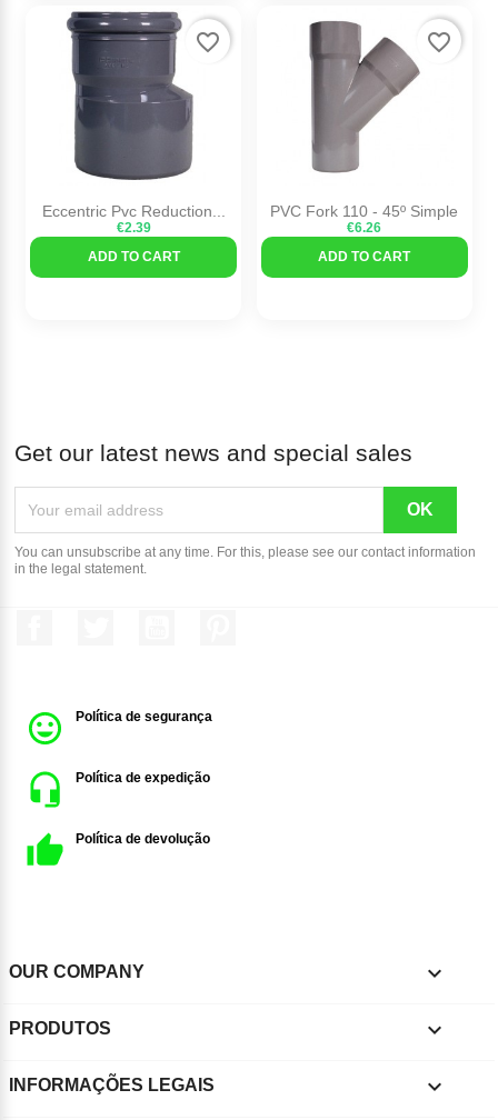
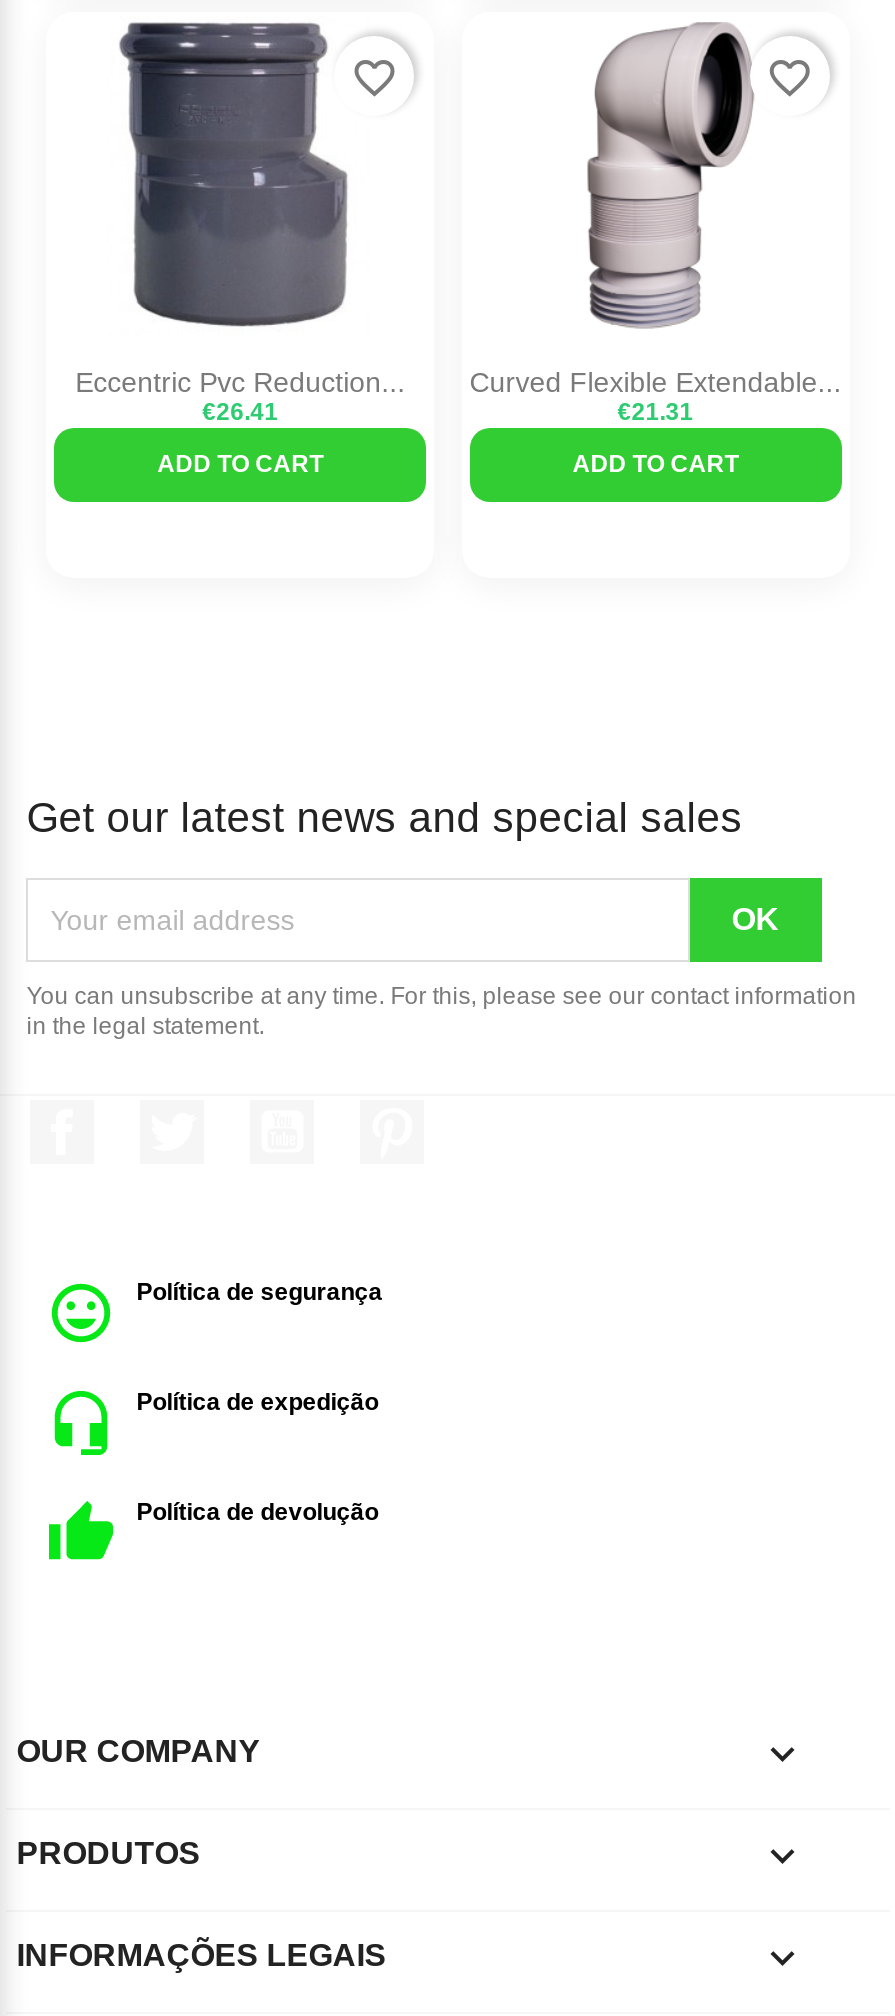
[270,11,458,236] [image] | PVC Fork 110 - 45º Simple | €6.26 -> [470,20,842,427] [image] | Curved Flexible Extendable... | €21.31
[116,220,151,236] €2.39 -> [202,399,278,427] €26.41

